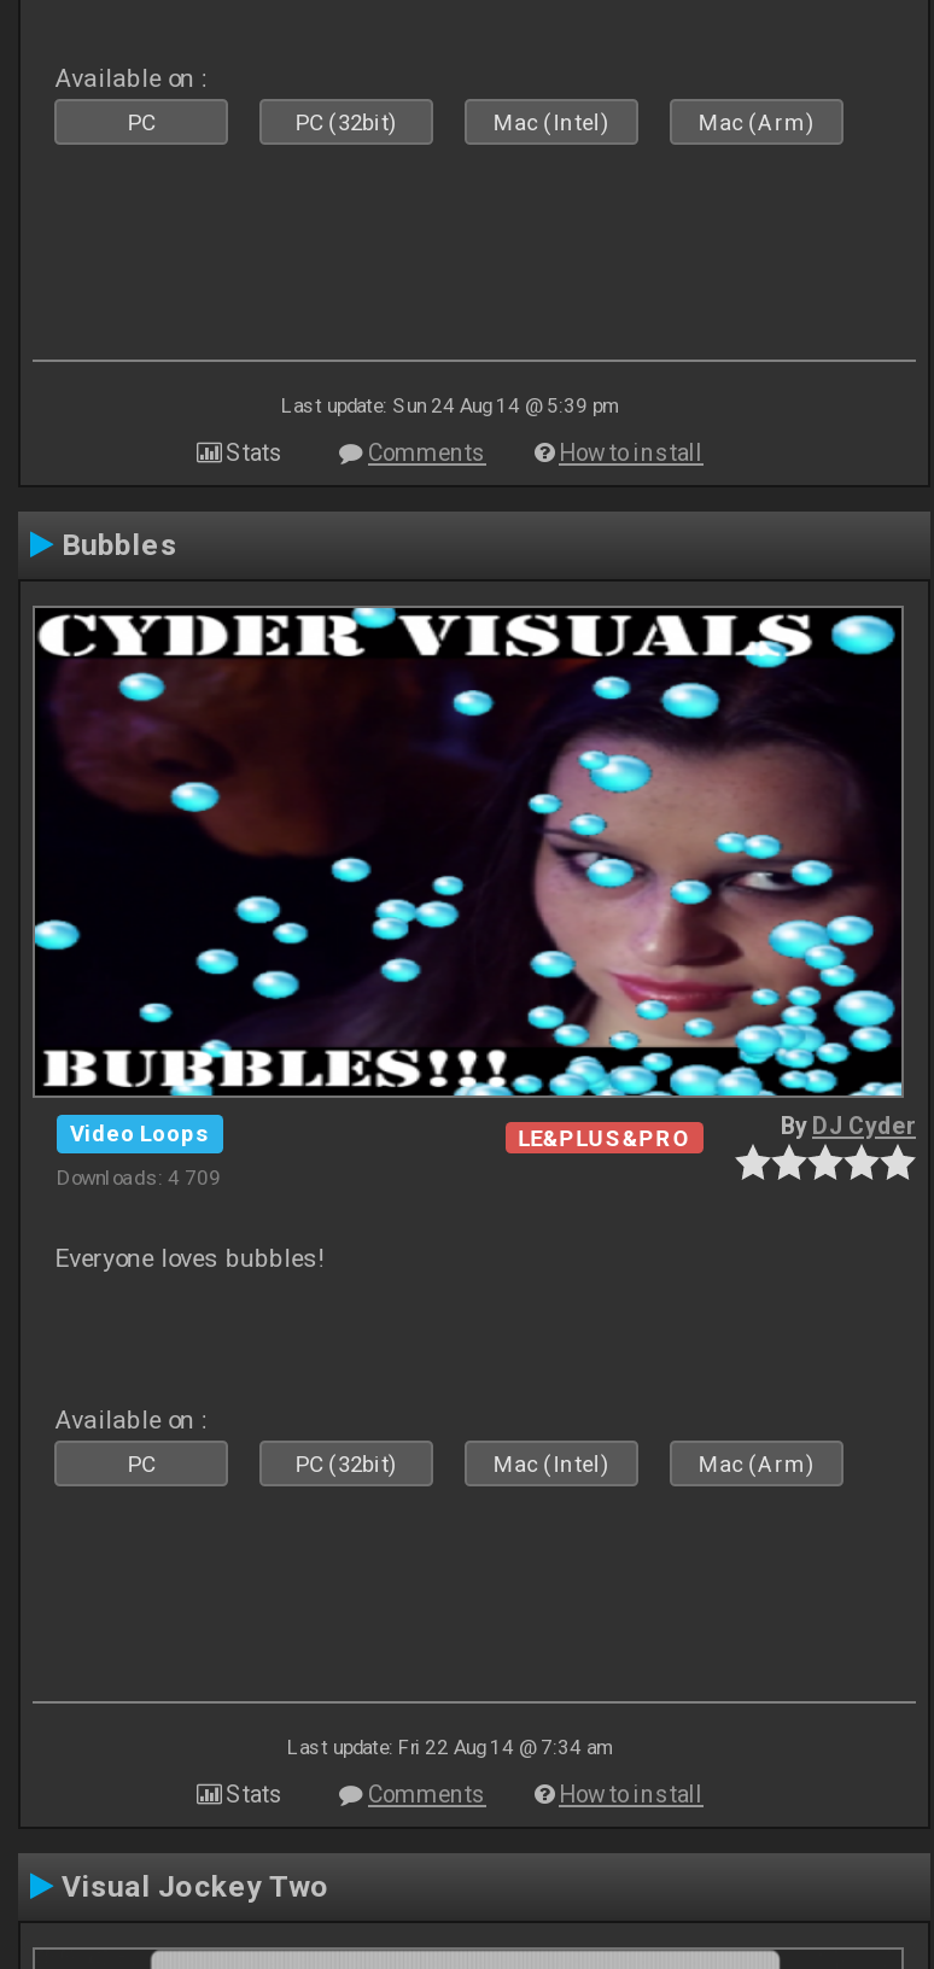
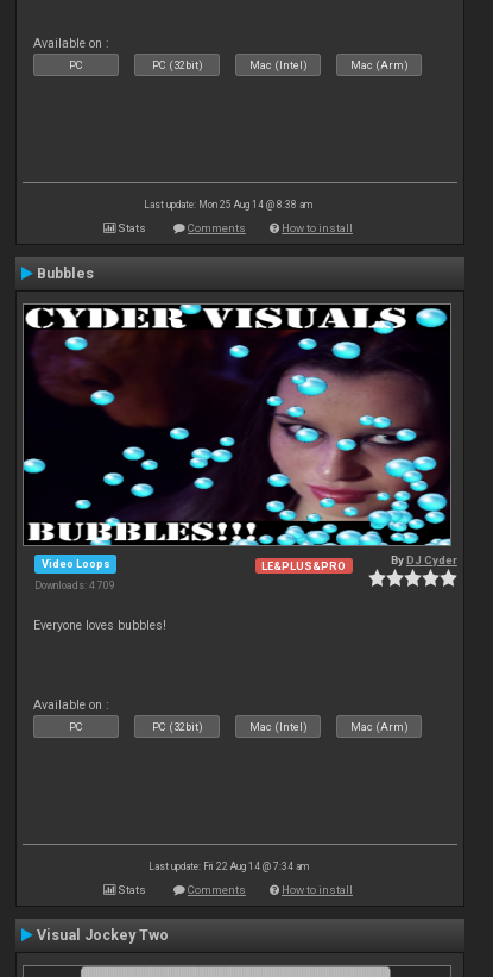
[281,393,619,417] Last update: Sun 24 Aug 14 @ 5:39 pm -> [144,199,312,211] Last update: Mon 25 Aug 14 @ 8:38 am

